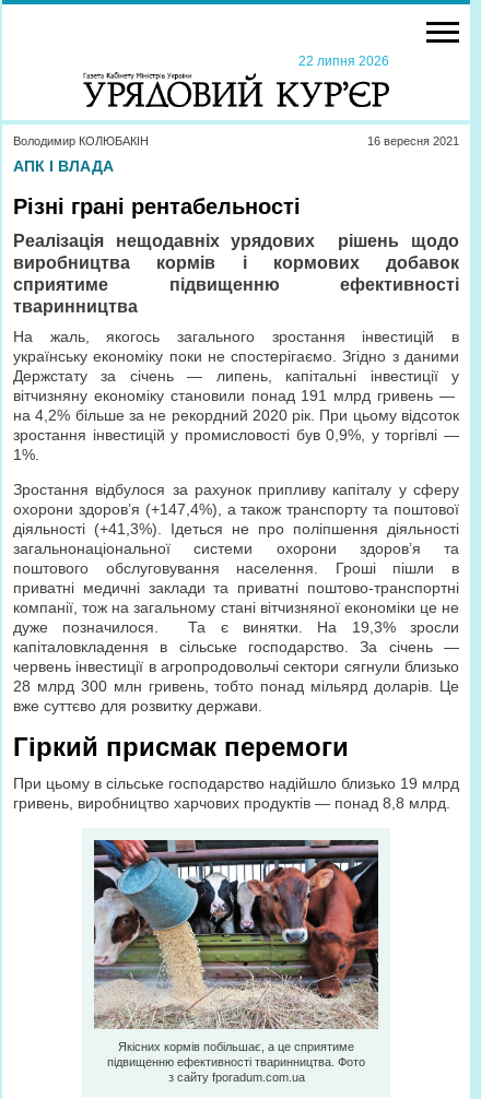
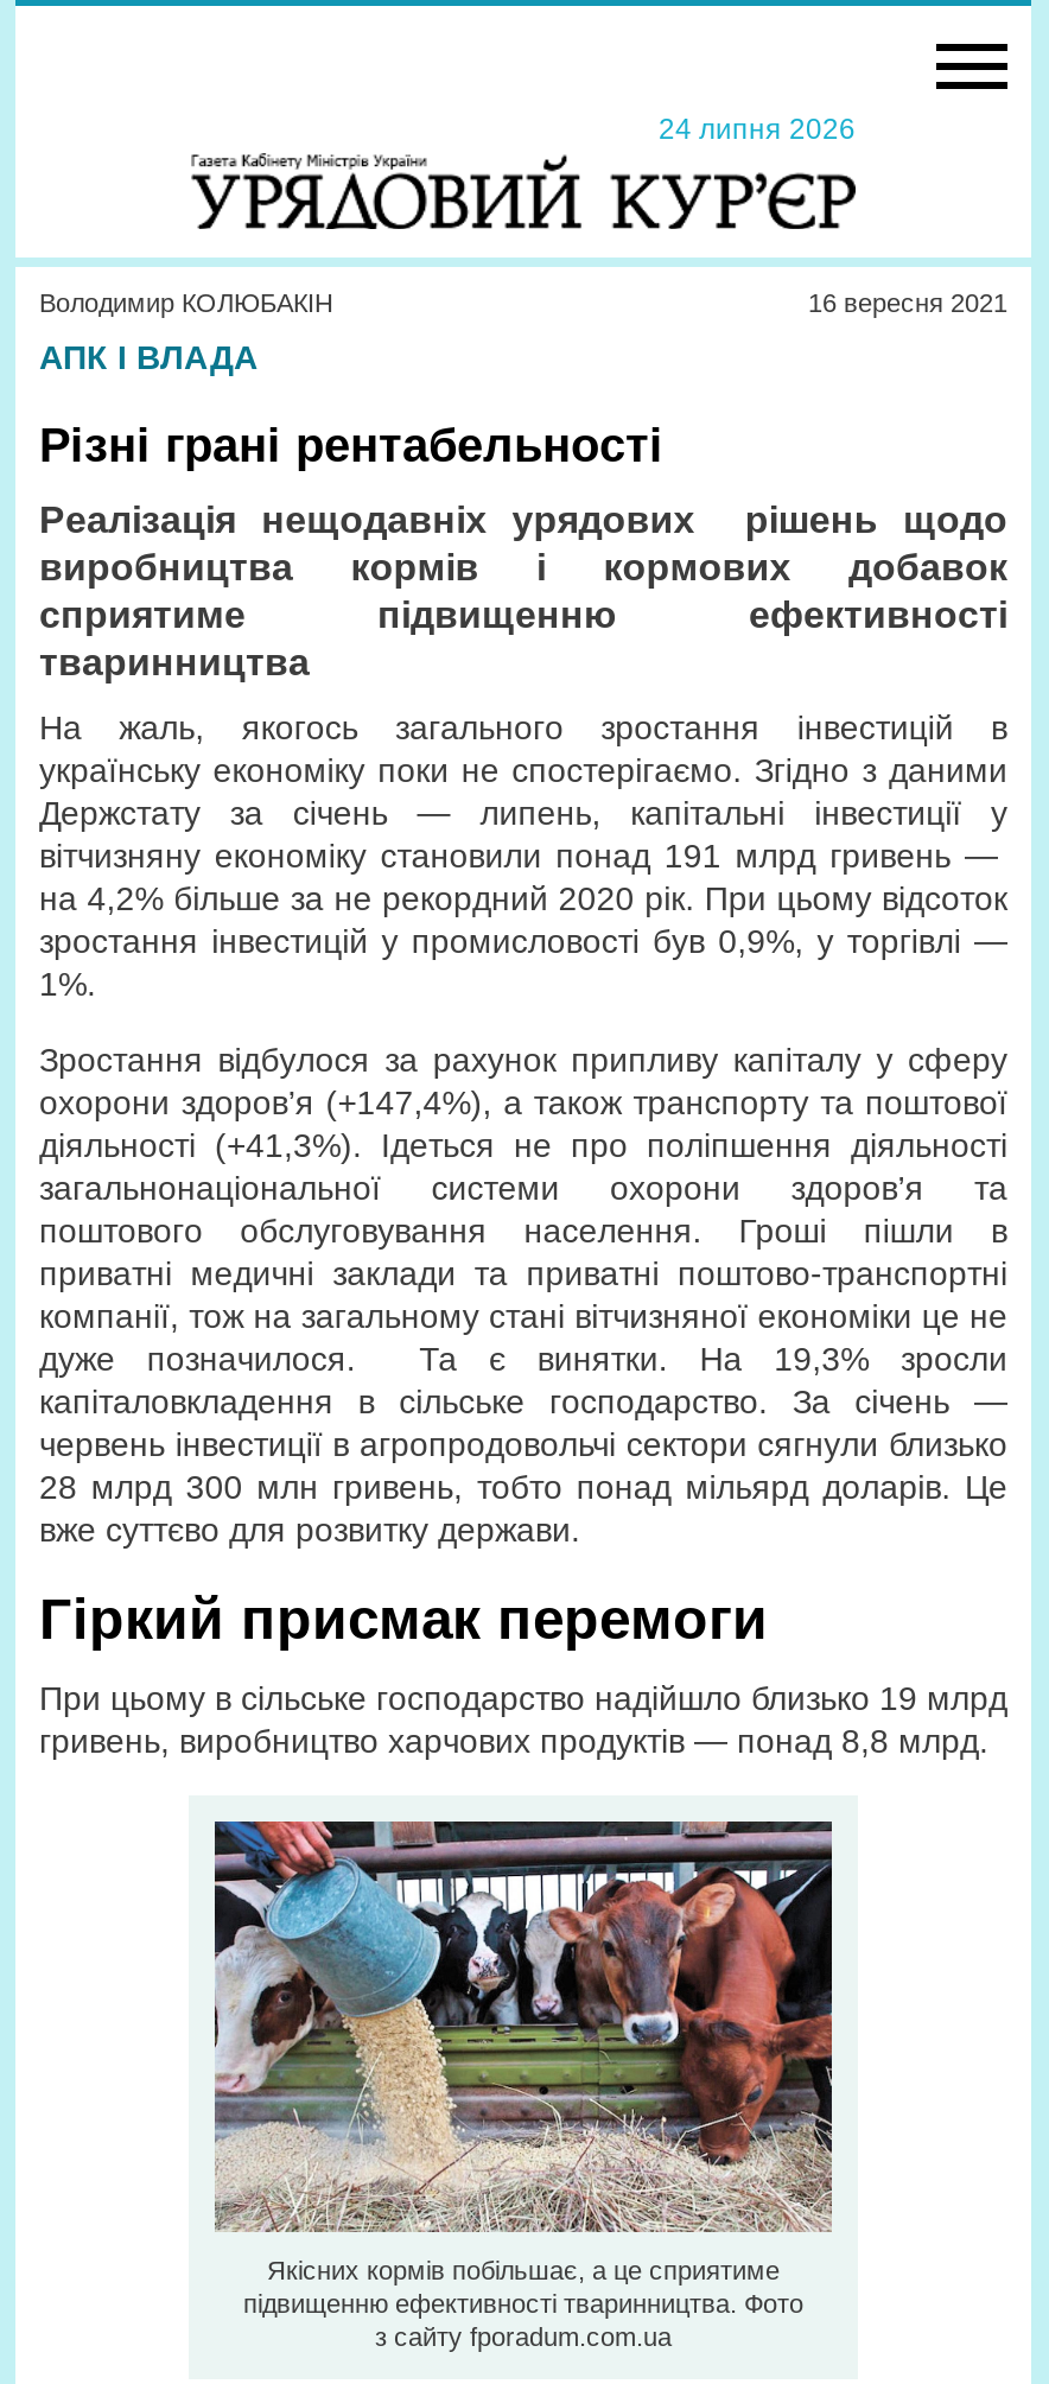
[292,54,389,69] 22 липня 2026 -> [644,113,856,146] 24 липня 2026

